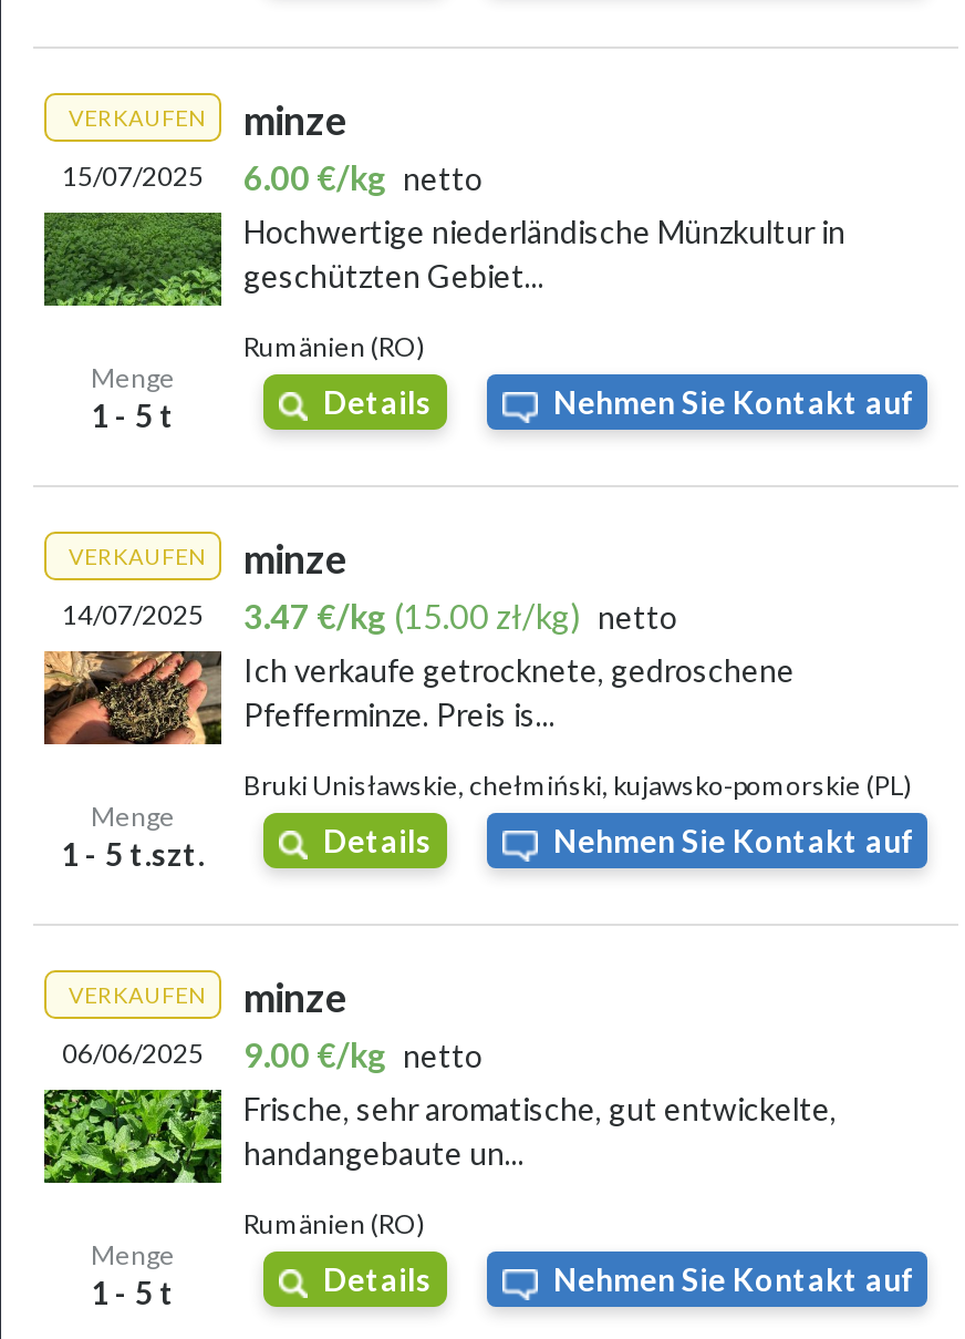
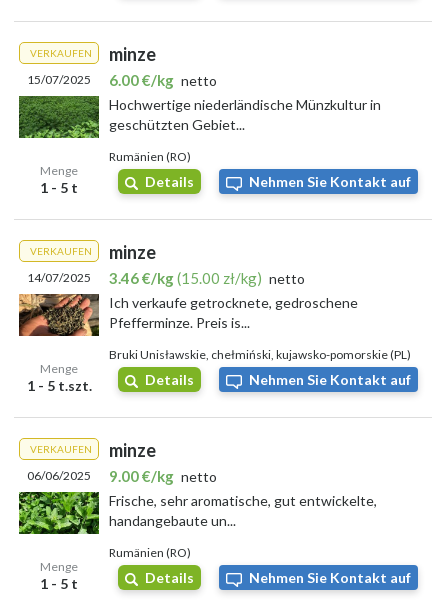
[62,596,677,636] 14/07/2025 3.47 €/kg (15.00 zł/kg) netto -> [27,269,305,287] 14/07/2025 3.46 €/kg (15.00 zł/kg) netto

